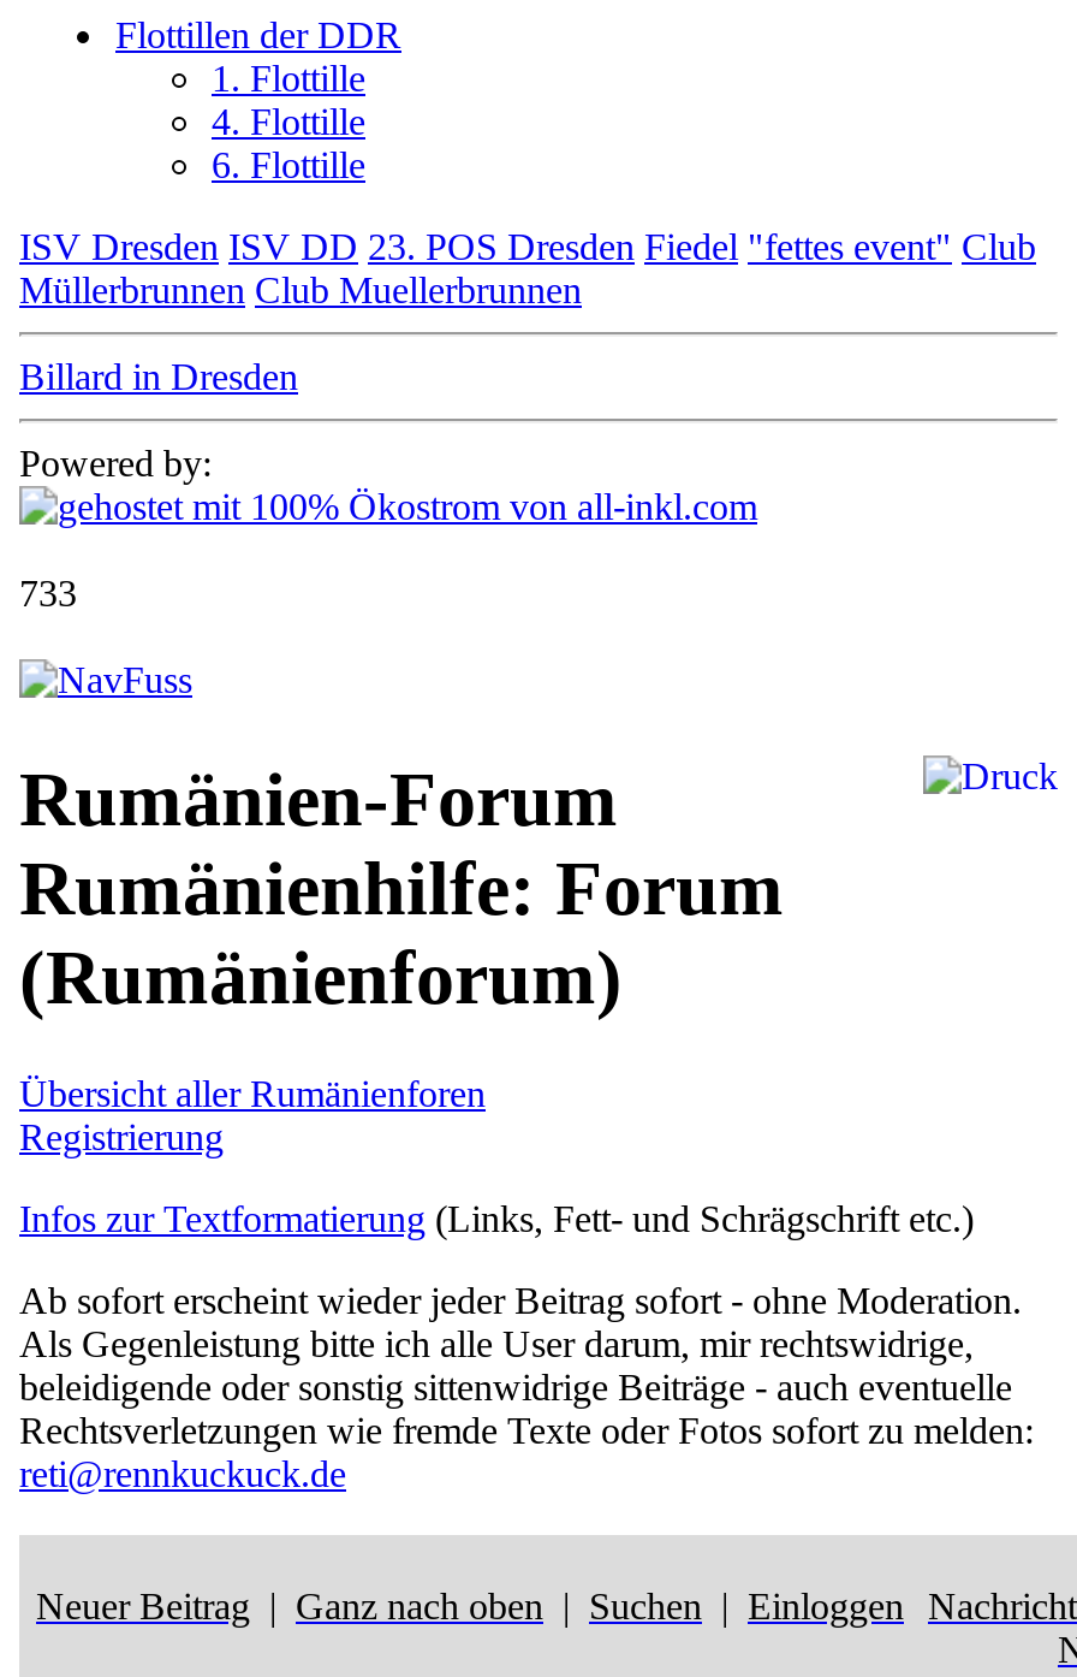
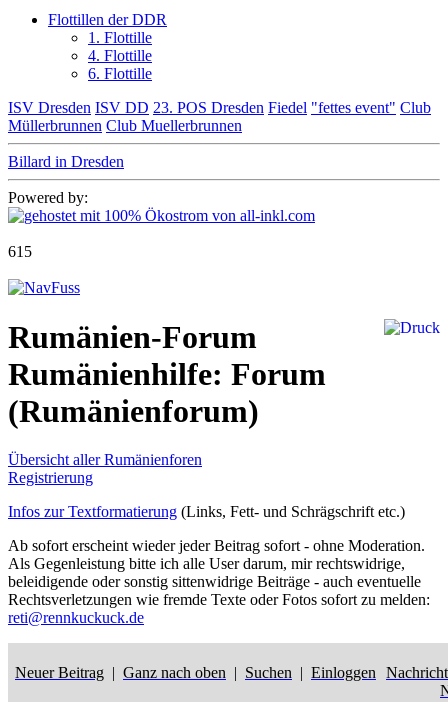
[19,573,77,614] 733 -> [8,243,32,260] 615

